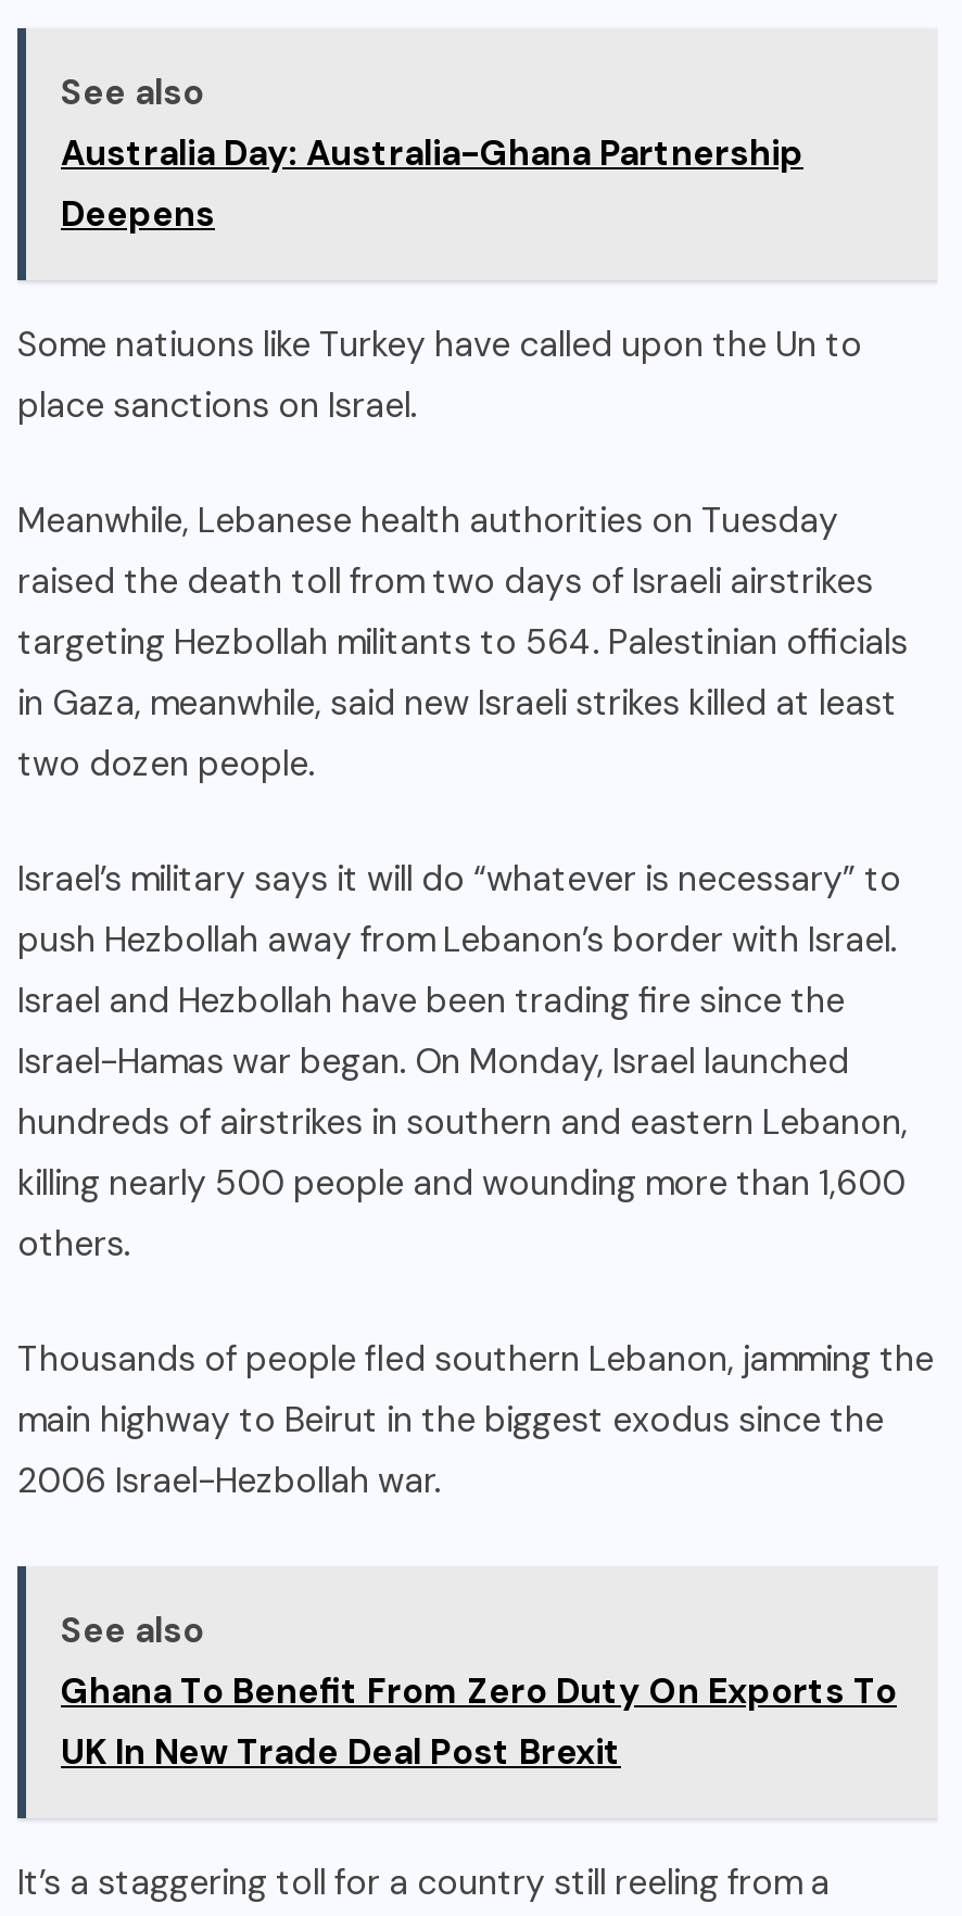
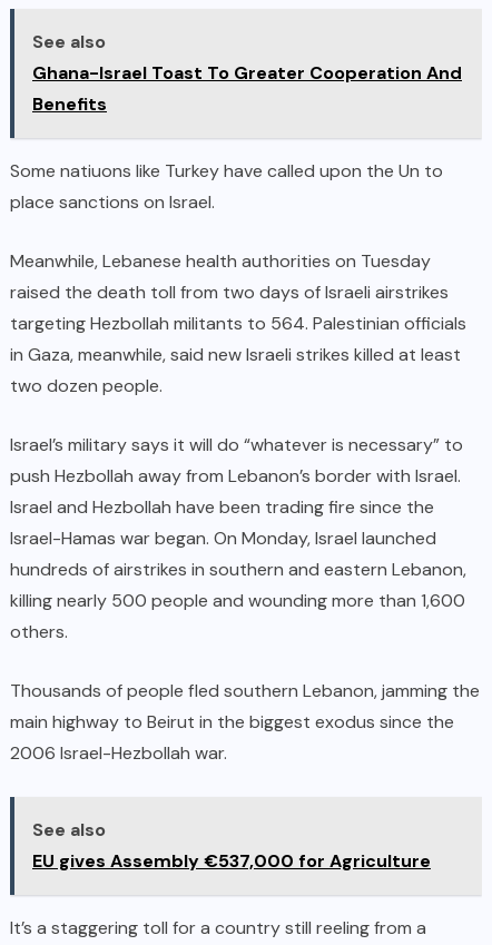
[61,131,803,237] Australia Day: Australia-Ghana Partnership | Deepens -> [32,62,462,116] Ghana-Israel Toast To Greater Cooperation And | Benefits
[61,1669,897,1775] Ghana To Benefit From Zero Duty On Exports To | UK In New Trade Deal Post Brexit -> [32,850,431,873] EU gives Assembly €537,000 for Agriculture

